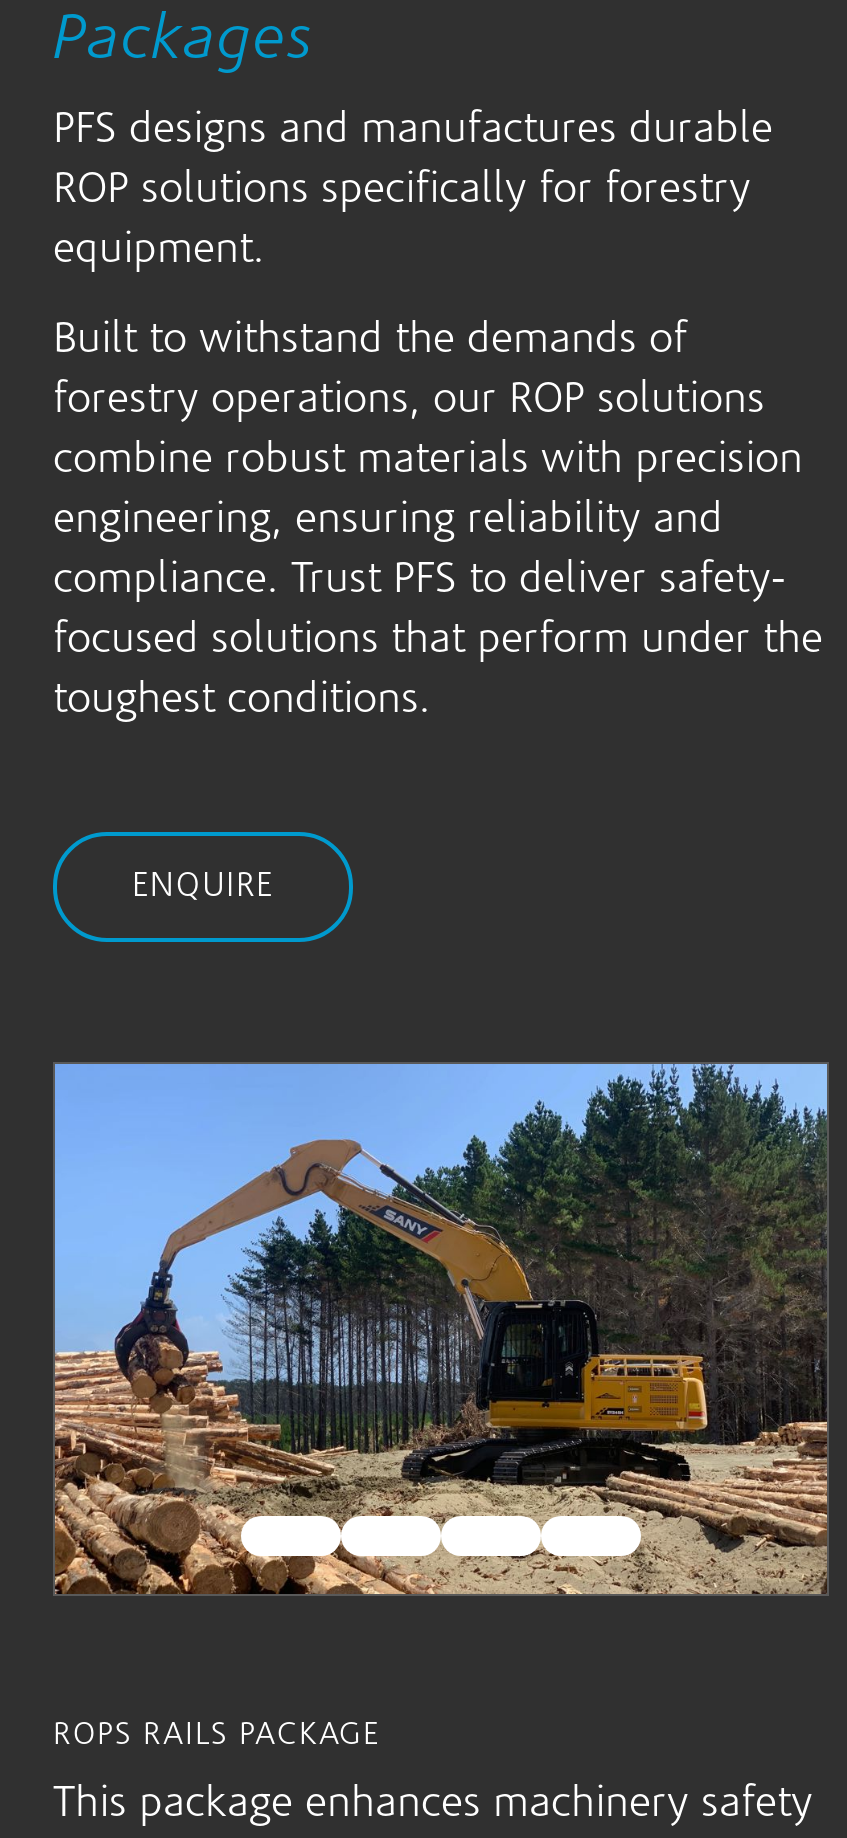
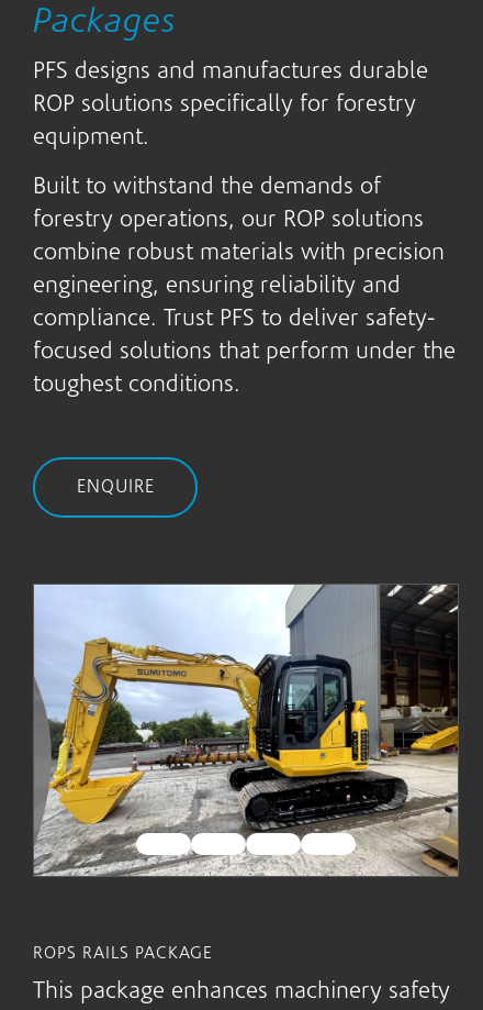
[55,1062,829,1596] [image] -> [33,584,459,877] [image]

